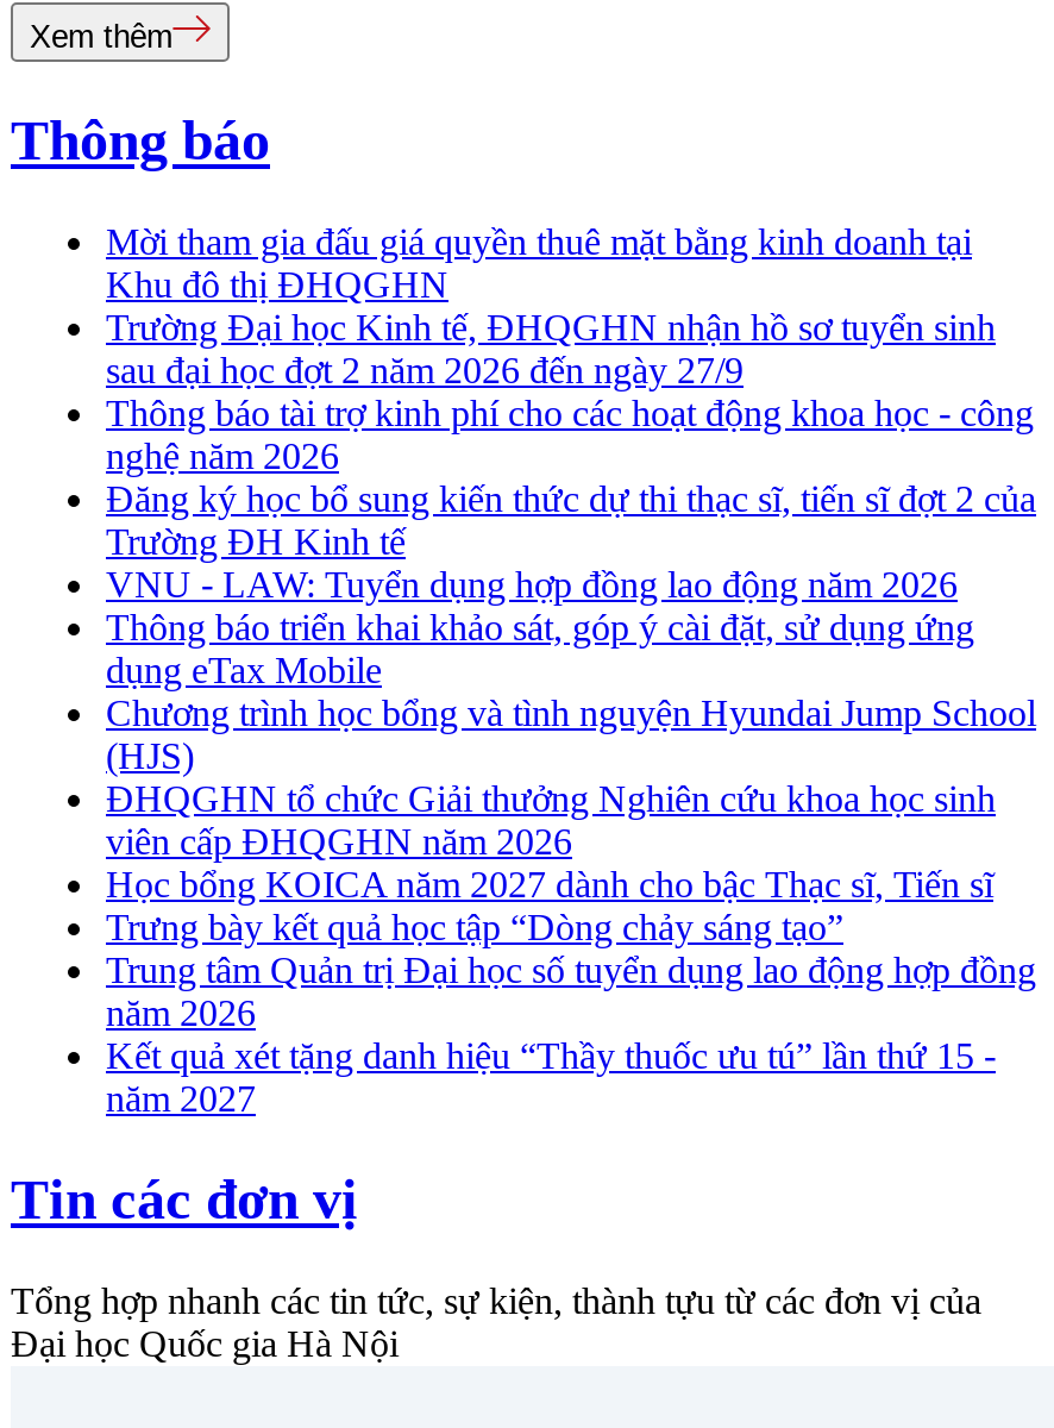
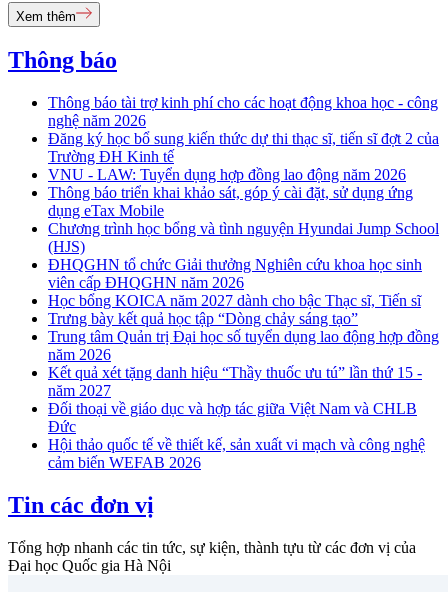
[106,222,996,391] Mời tham gia đấu giá quyền thuê mặt bằng kinh doanh tại | Khu đô thị ĐHQGHN | Trường Đại học Kinh tế, ĐHQGHN nhận hồ sơ tuyển sinh | sau đại học đợt 2 năm 2026 đến ngày 27/9 -> none
moved [106,393,1036,1119] -> [48,94,439,399]: Thông báo tài trợ kinh phí cho các hoạt động khoa học - công | nghệ năm 2026 | Đăng ký học bổ sung kiến thức dự thi thạc sĩ, tiến sĩ đợt 2 của | ... | Kết quả xét tặng danh hiệu “Thầy thuốc ưu tú” lần thứ 15 - | năm 2027
none -> [48,400,425,471] Đối thoại về giáo dục và hợp tác giữa Việt Nam và CHLB | Đức | Hội thảo quốc tế về thiết kế, sản xuất vi mạch và công nghệ | cảm biến WEFAB 2026

